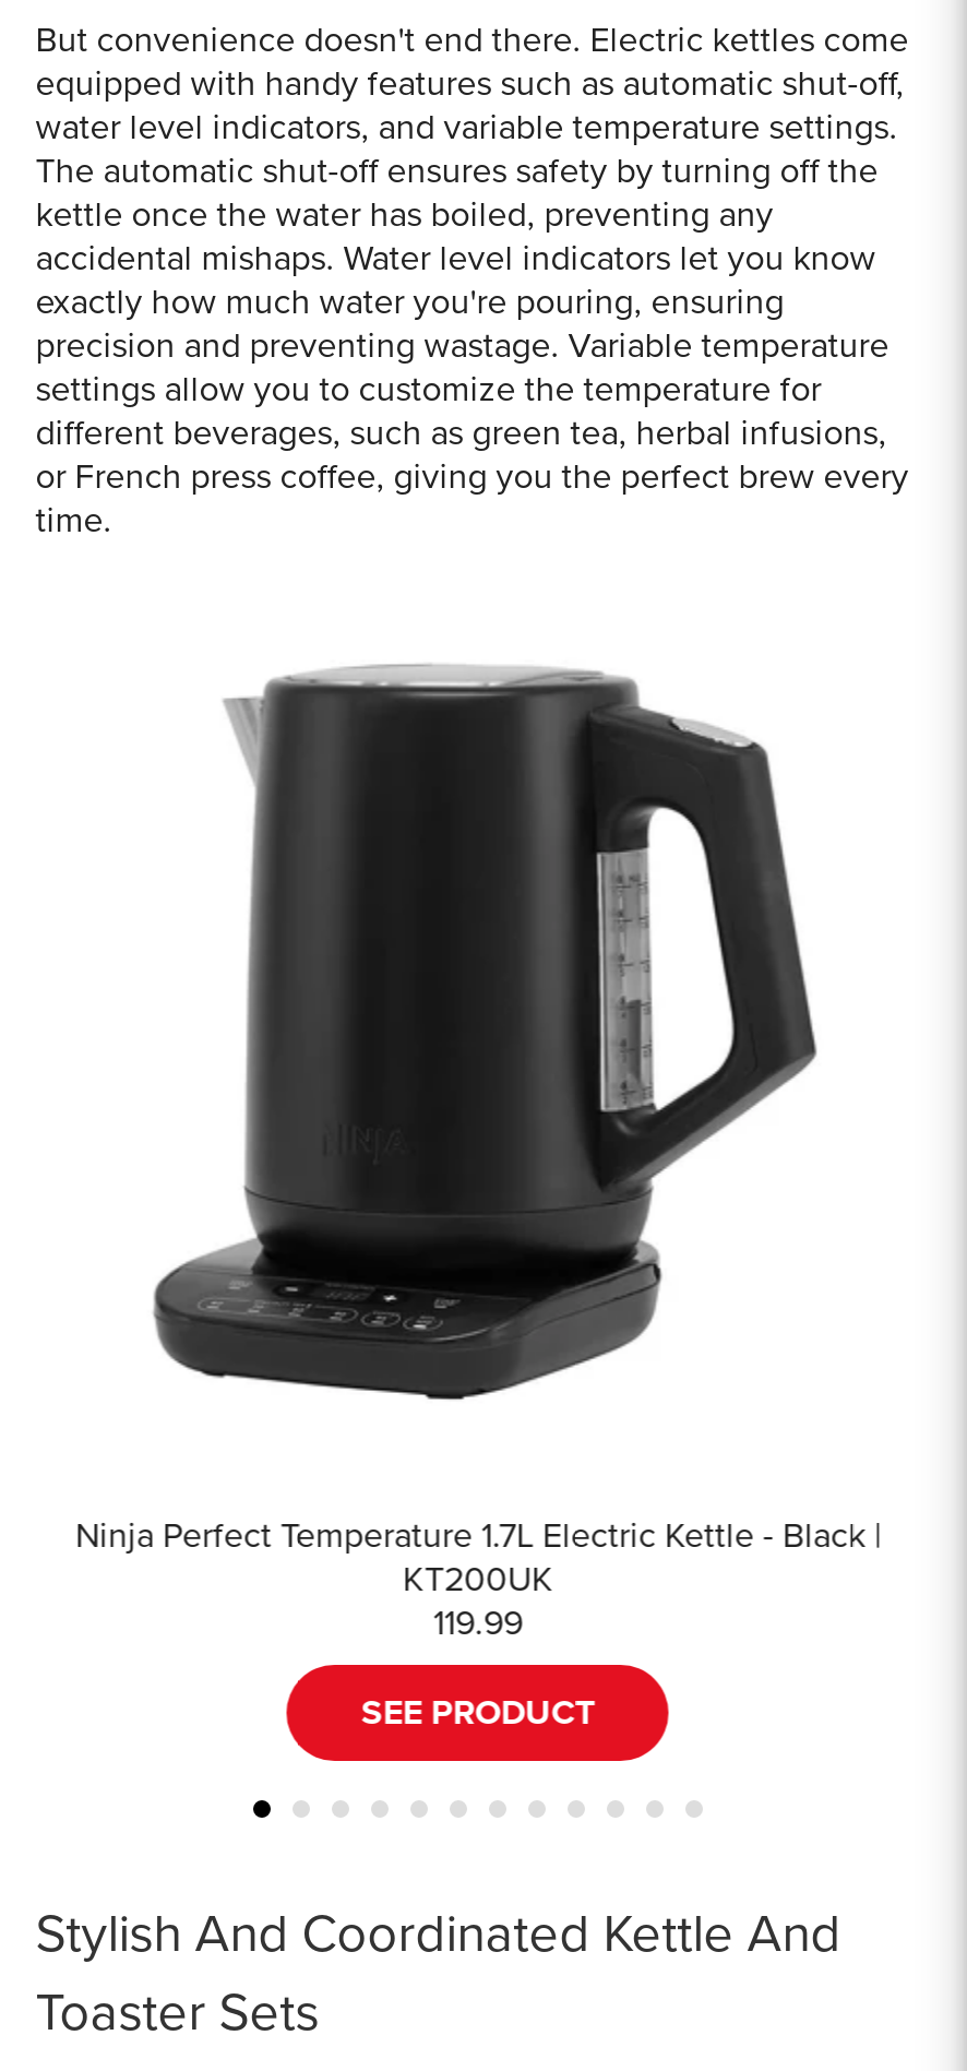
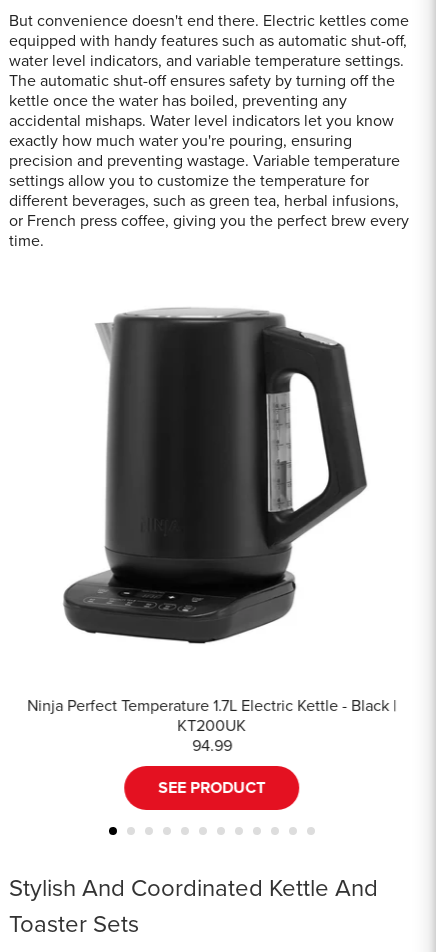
[433,1597,523,1645] 119.99 -> [192,734,232,757] 94.99

